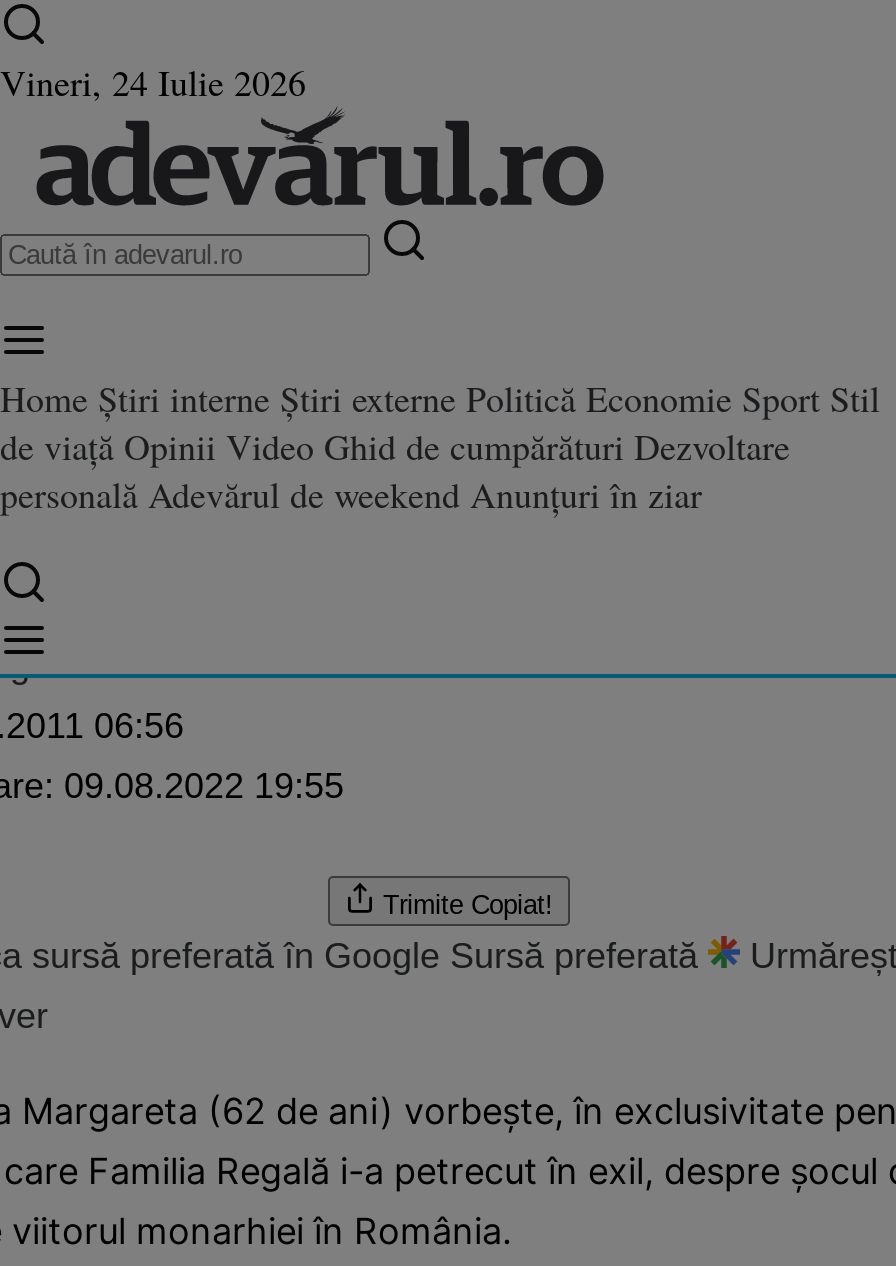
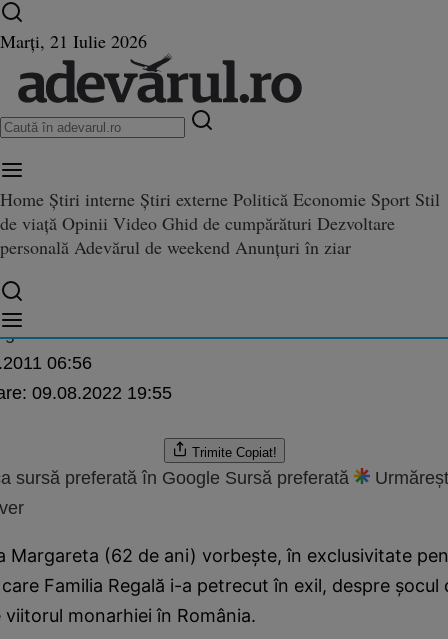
[0,58,306,106] Vineri, 24 Iulie 2026 -> [0,29,147,53] Marți, 21 Iulie 2026

